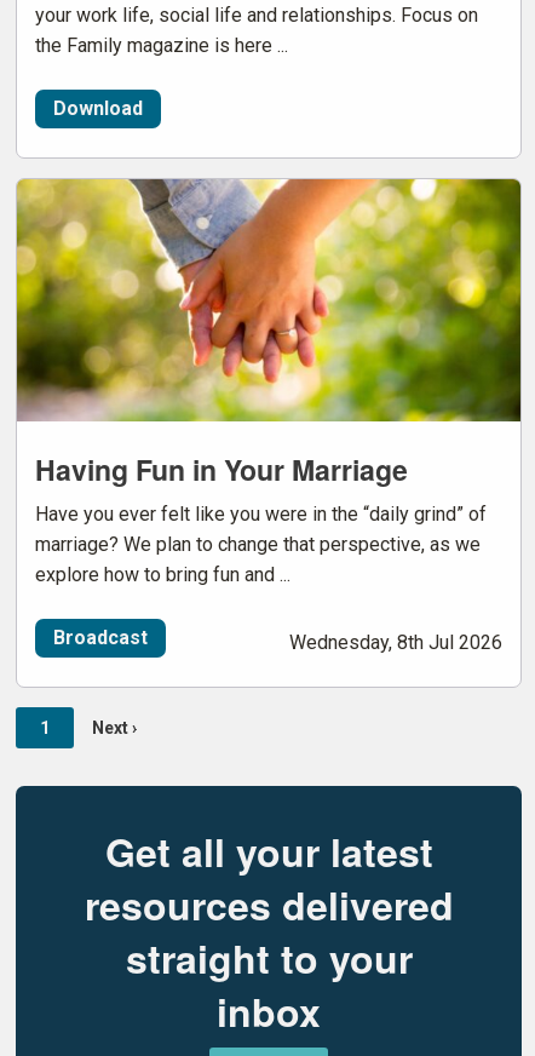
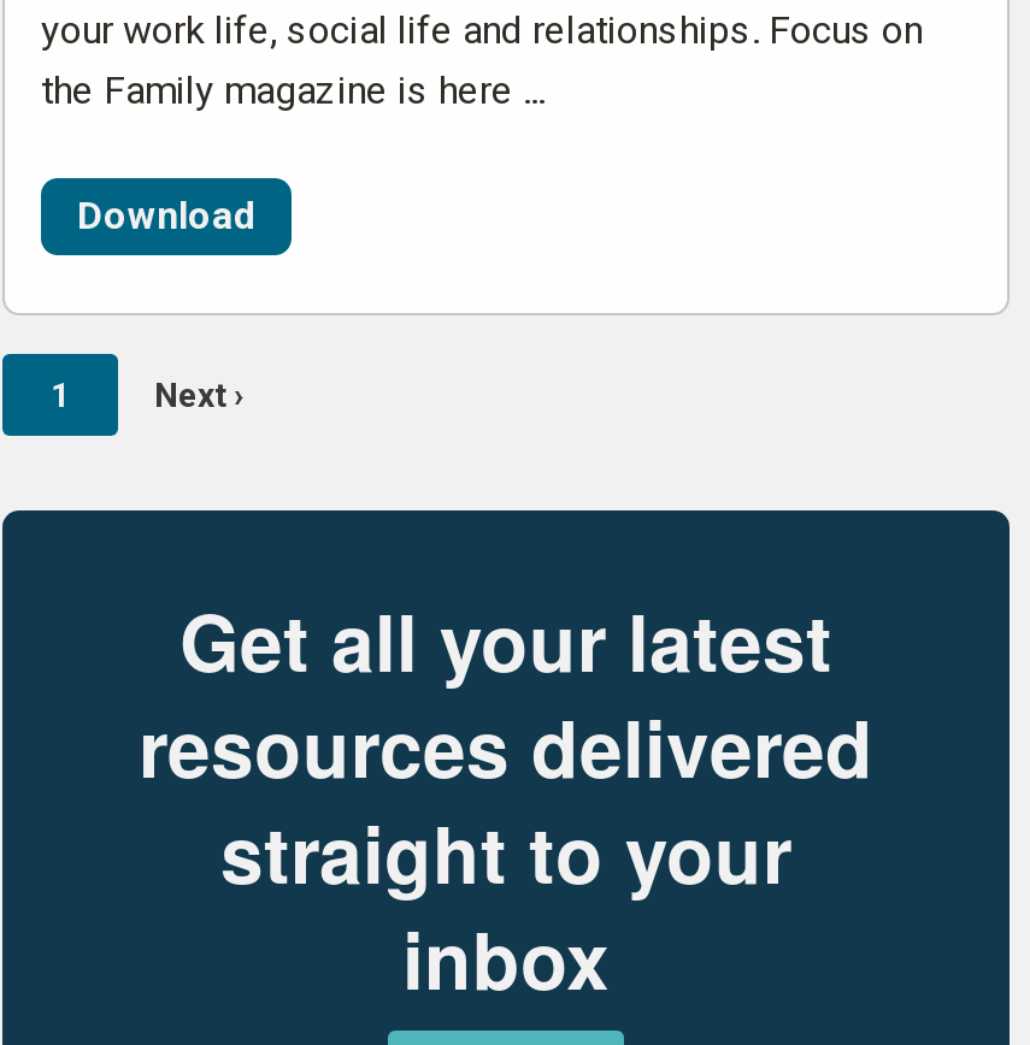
[16,178,522,654] [image] | Having Fun in Your Marriage | Have you ever felt like you were in the “daily grind” of | marriage? We plan to change that perspective, as we | explore how to bring fun and ... | Broadcast | Wednesday, 8th Jul 2026 -> none

